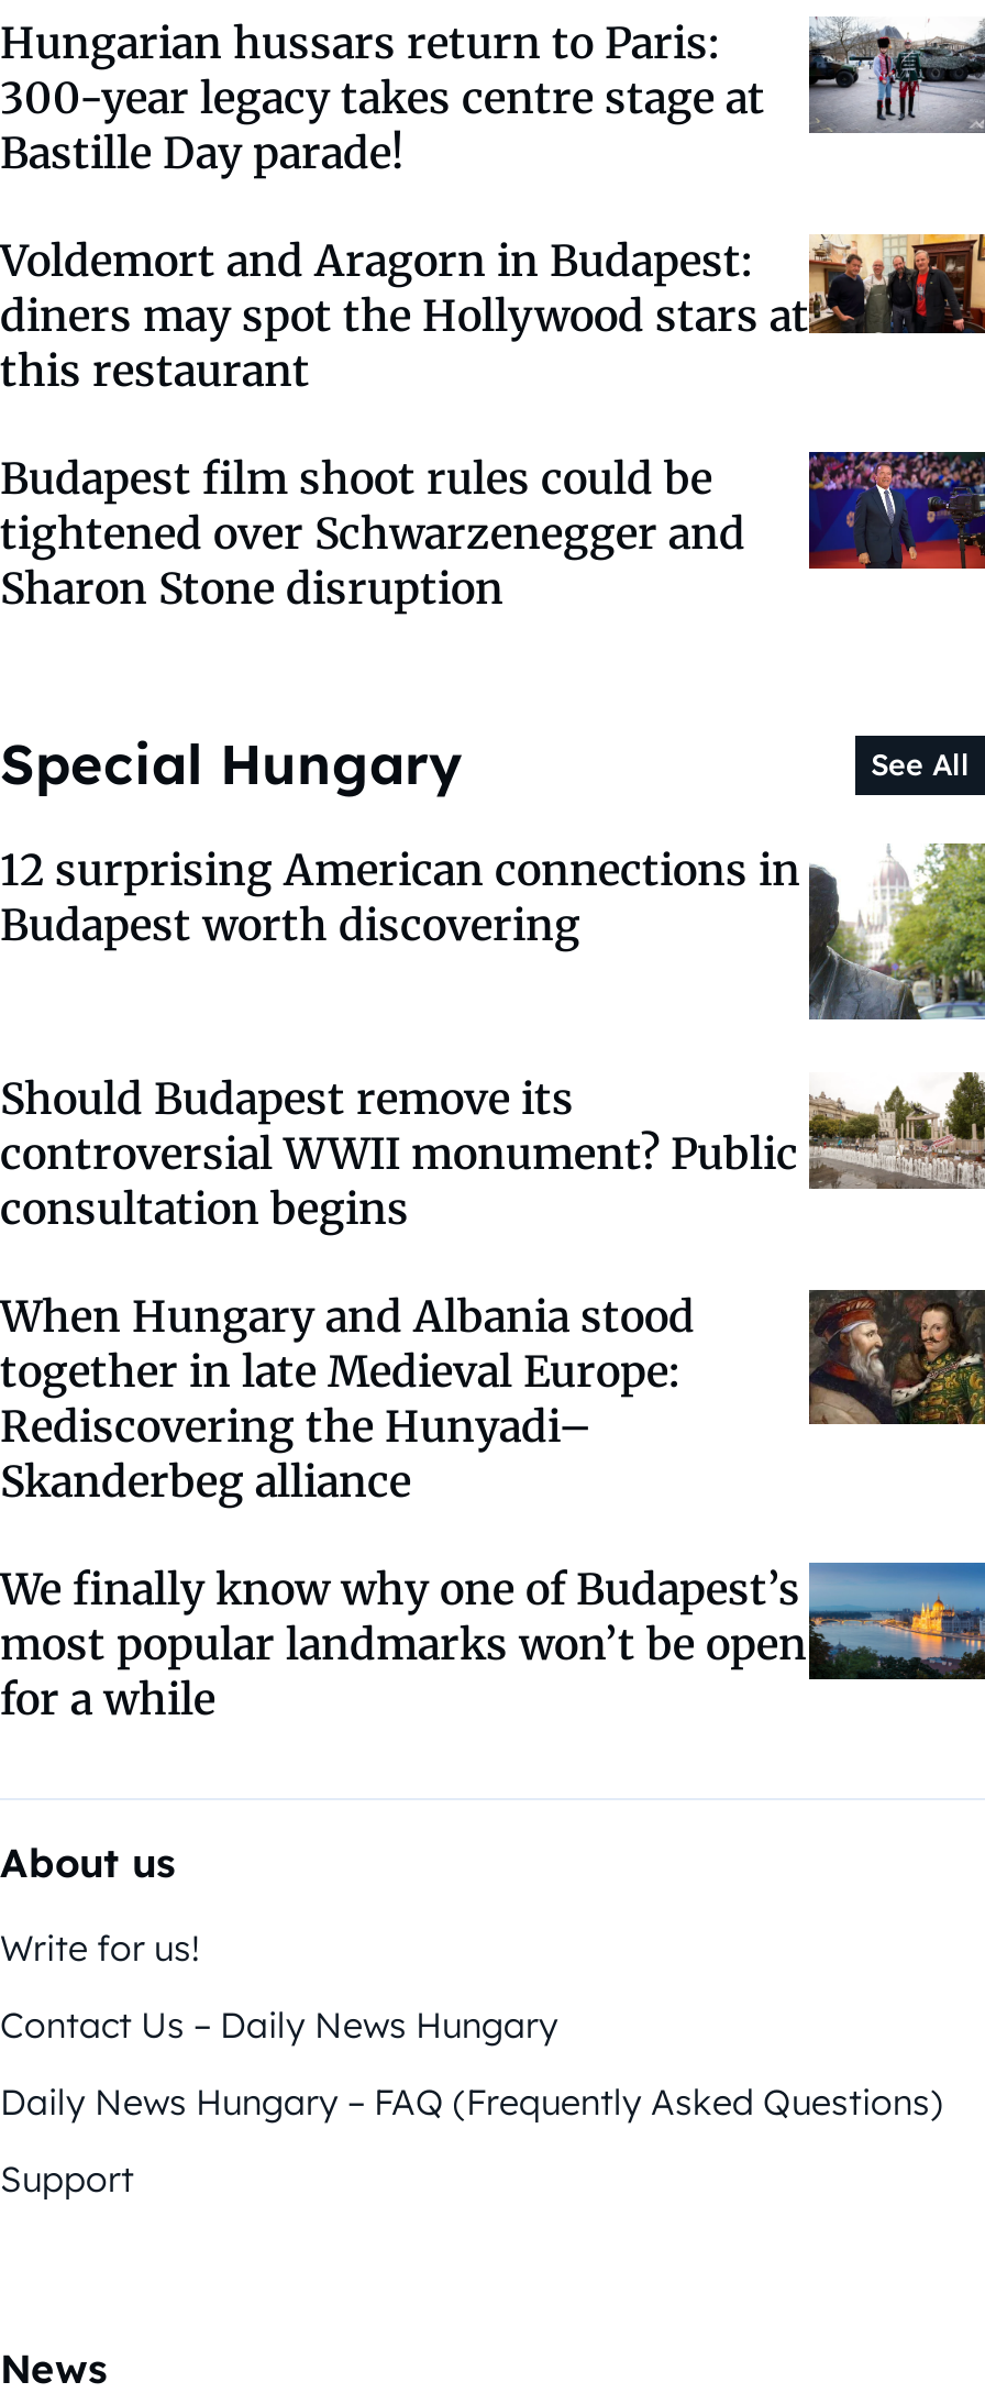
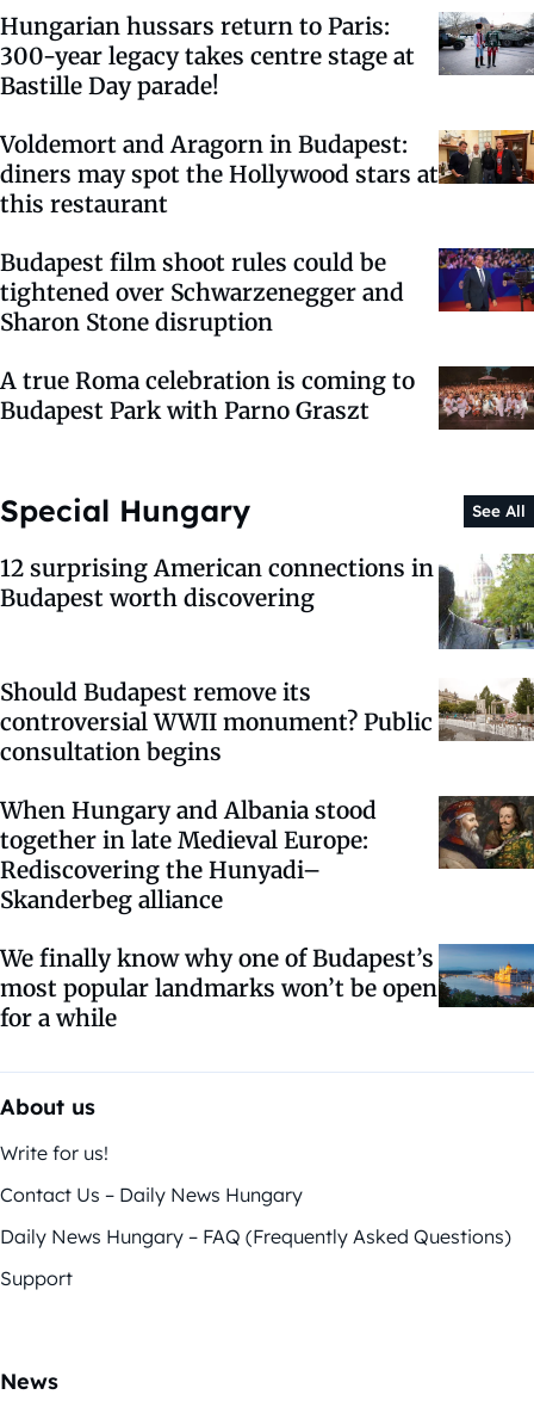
none -> [0,365,530,431] [image] | A true Roma celebration is coming to | Budapest Park with Parno Graszt

